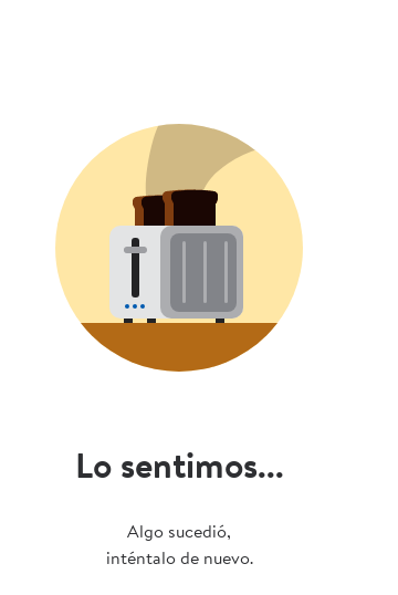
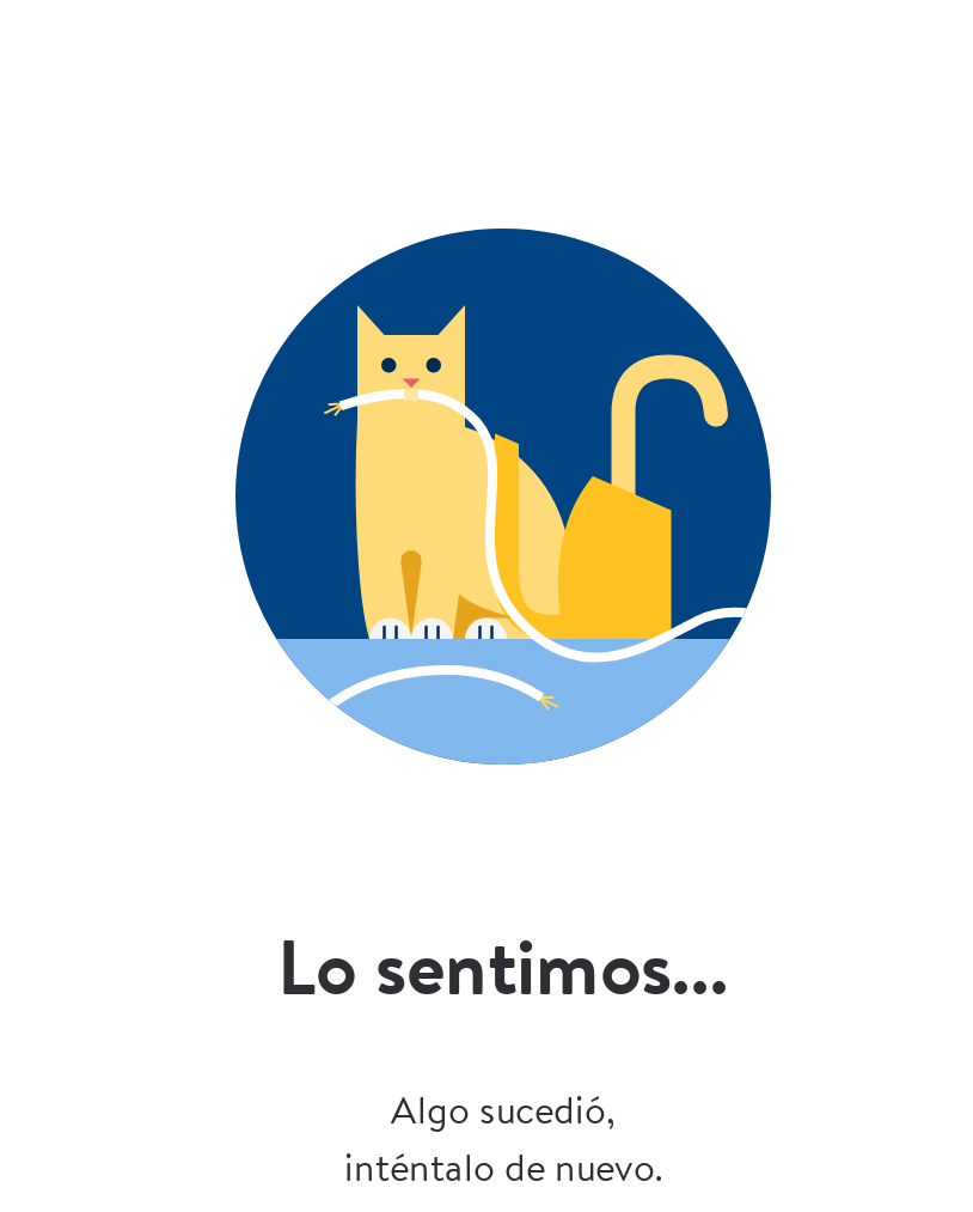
[55,123,303,373] [image] -> [233,226,773,767] [image]

